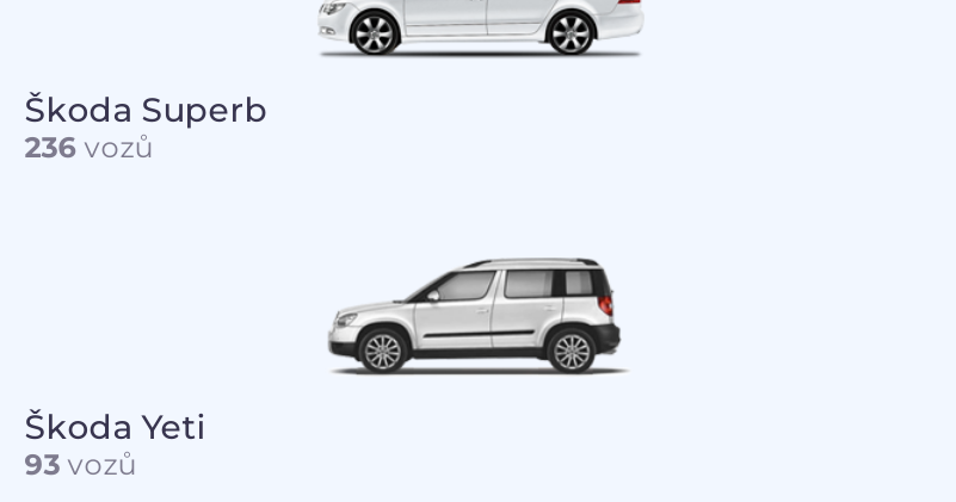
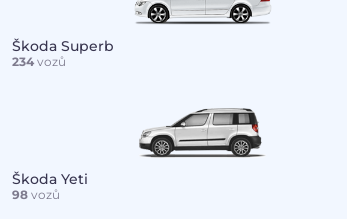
[24,129,153,165] 236 vozů -> [12,54,66,69] 234 vozů
[24,447,137,482] 93 vozů -> [12,187,60,202] 98 vozů

